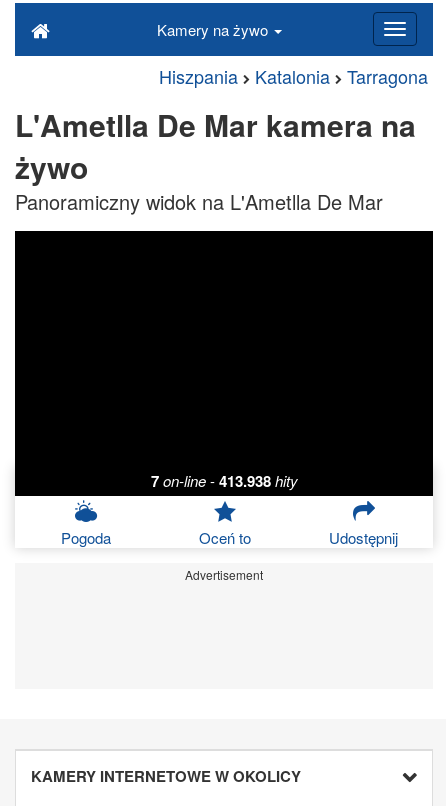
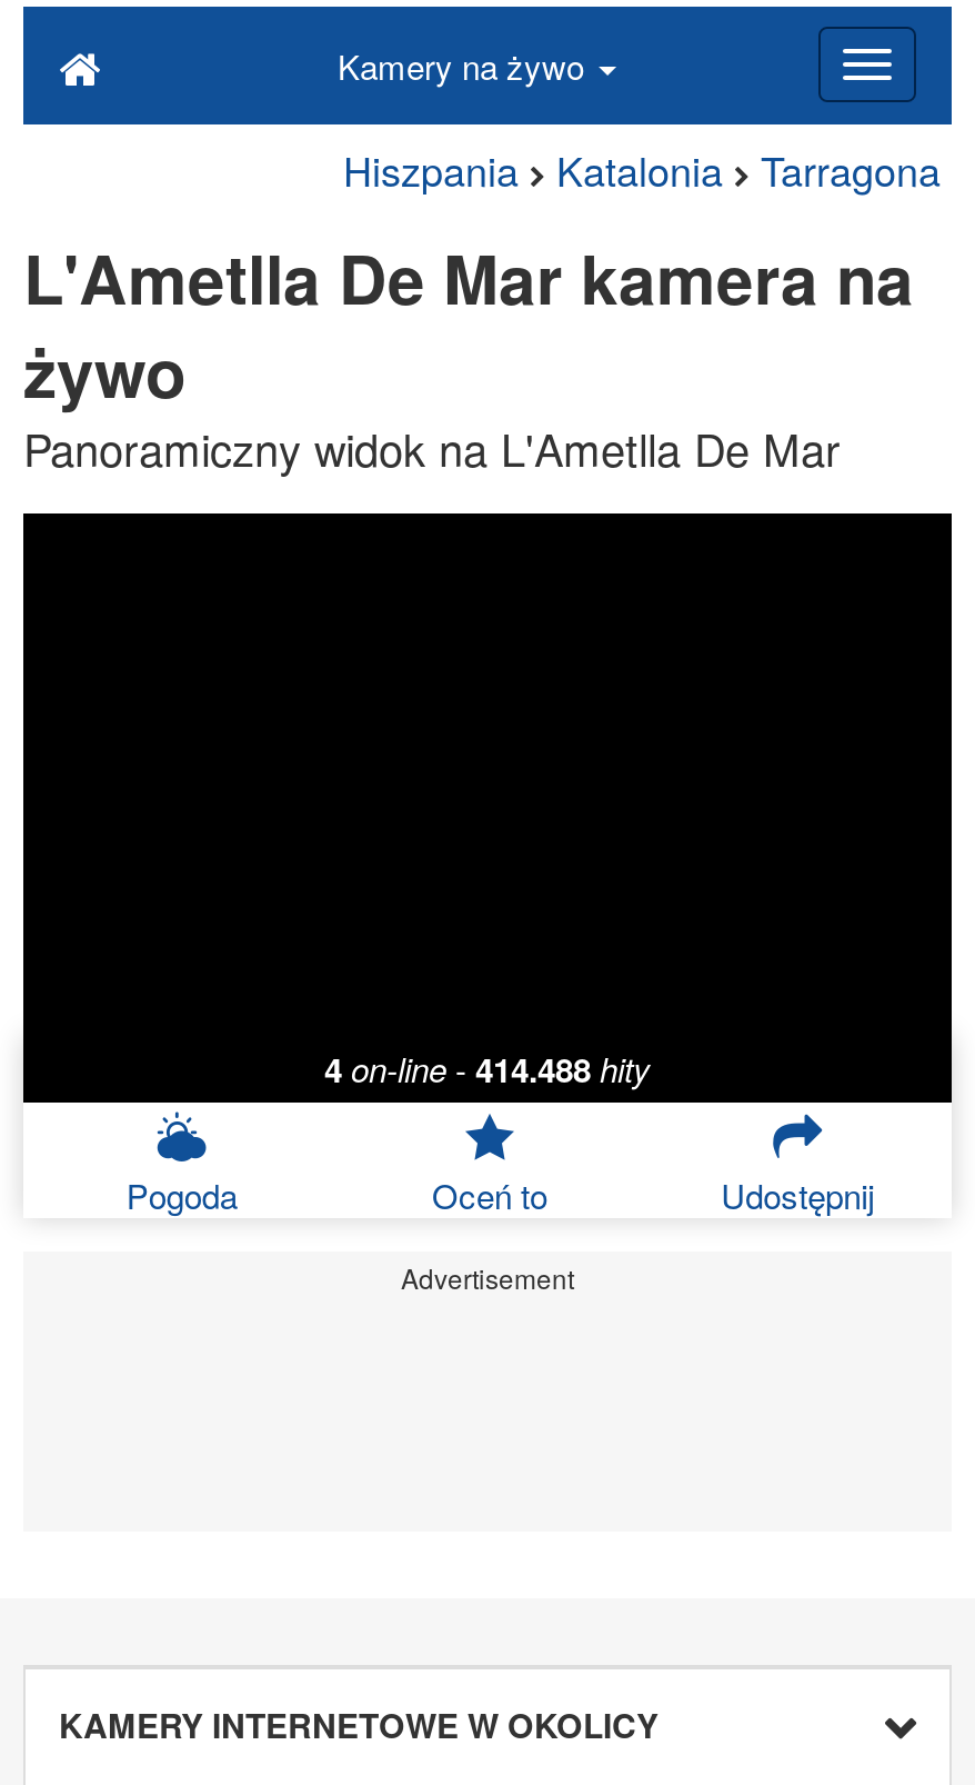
[150,470,297,492] 7 on-line - 413.938 hity -> [324,1045,651,1094] 4 on-line - 414.488 hity

